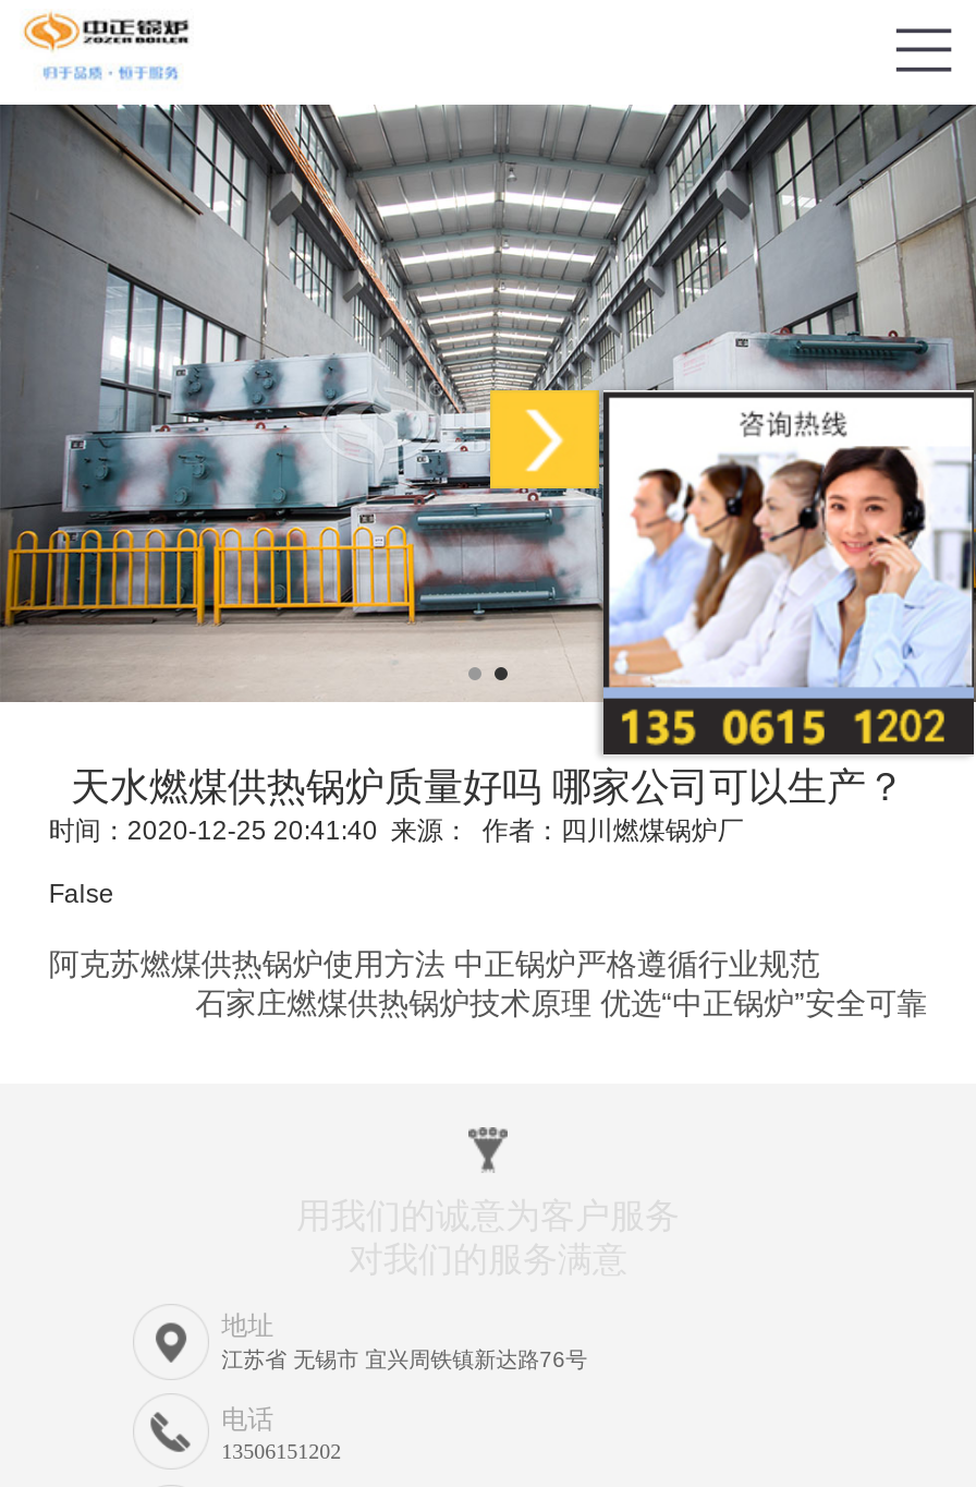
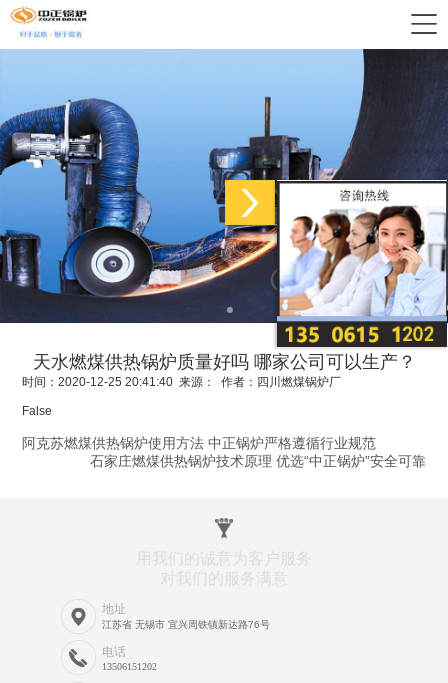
[7,102,969,704] [image] -> [3,49,445,324] [image]

